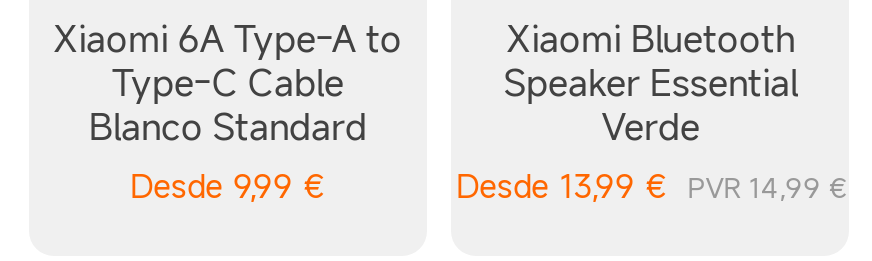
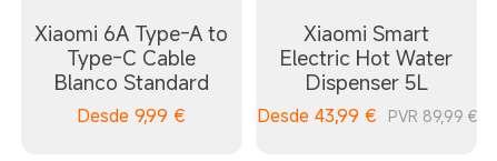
[456,15,845,208] Xiaomi Bluetooth | Speaker Essential | Verde | Desde 13,99 € PVR 14,99 € -> [257,20,477,127] Xiaomi Smart | Electric Hot Water | Dispenser 5L | Desde 43,99 € PVR 89,99 €

